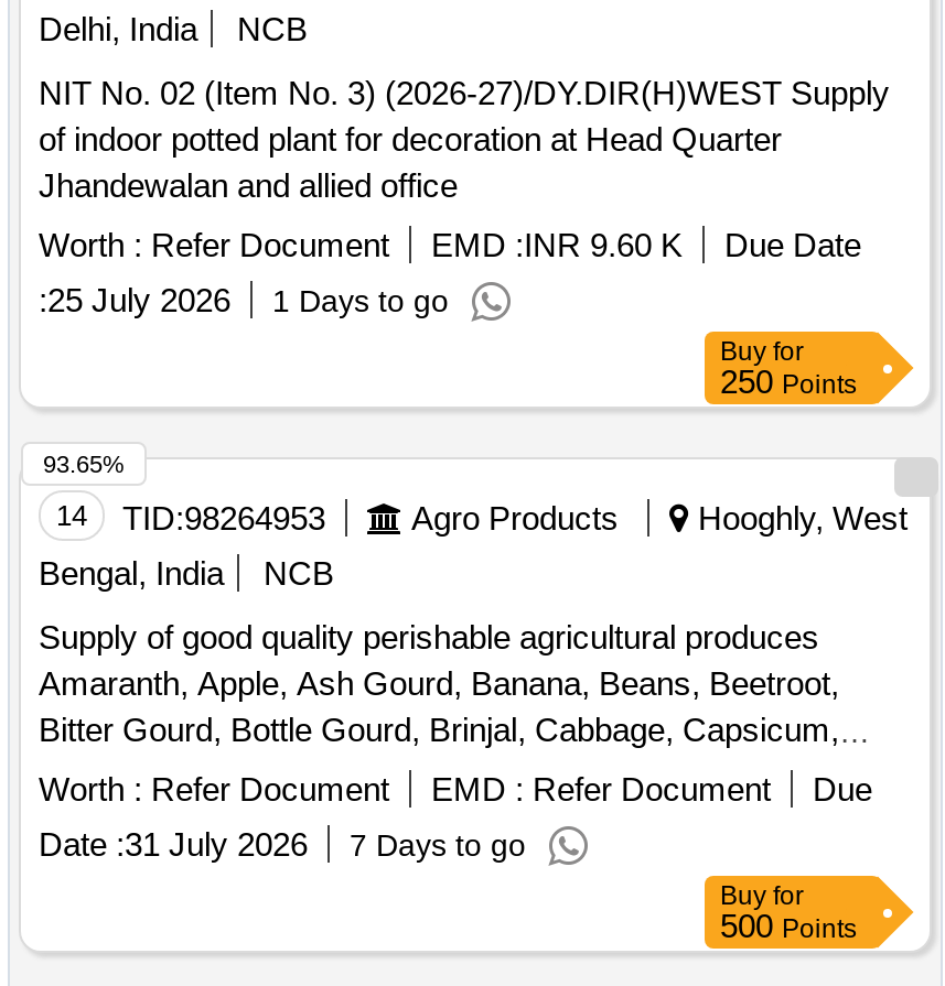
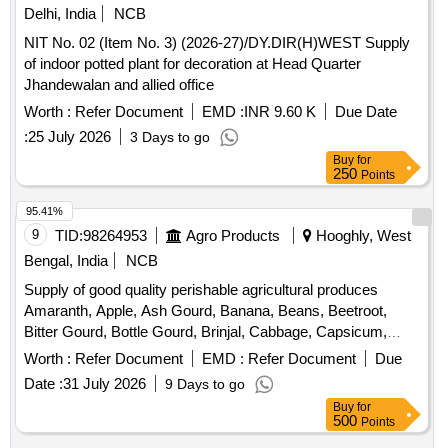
[39,281,449,319] :25 July 2026 1 Days to go -> [24,128,210,145] :25 July 2026 3 Days to go
[43,451,125,477] 93.65% -> [26,205,63,217] 95.41%
[56,499,325,537] 14 TID:98264953 -> [32,227,147,244] 9 TID:98264953
[39,826,526,863] Date : 31 July 2026 7 Days to go -> [24,375,245,392] Date : 31 July 2026 9 Days to go

